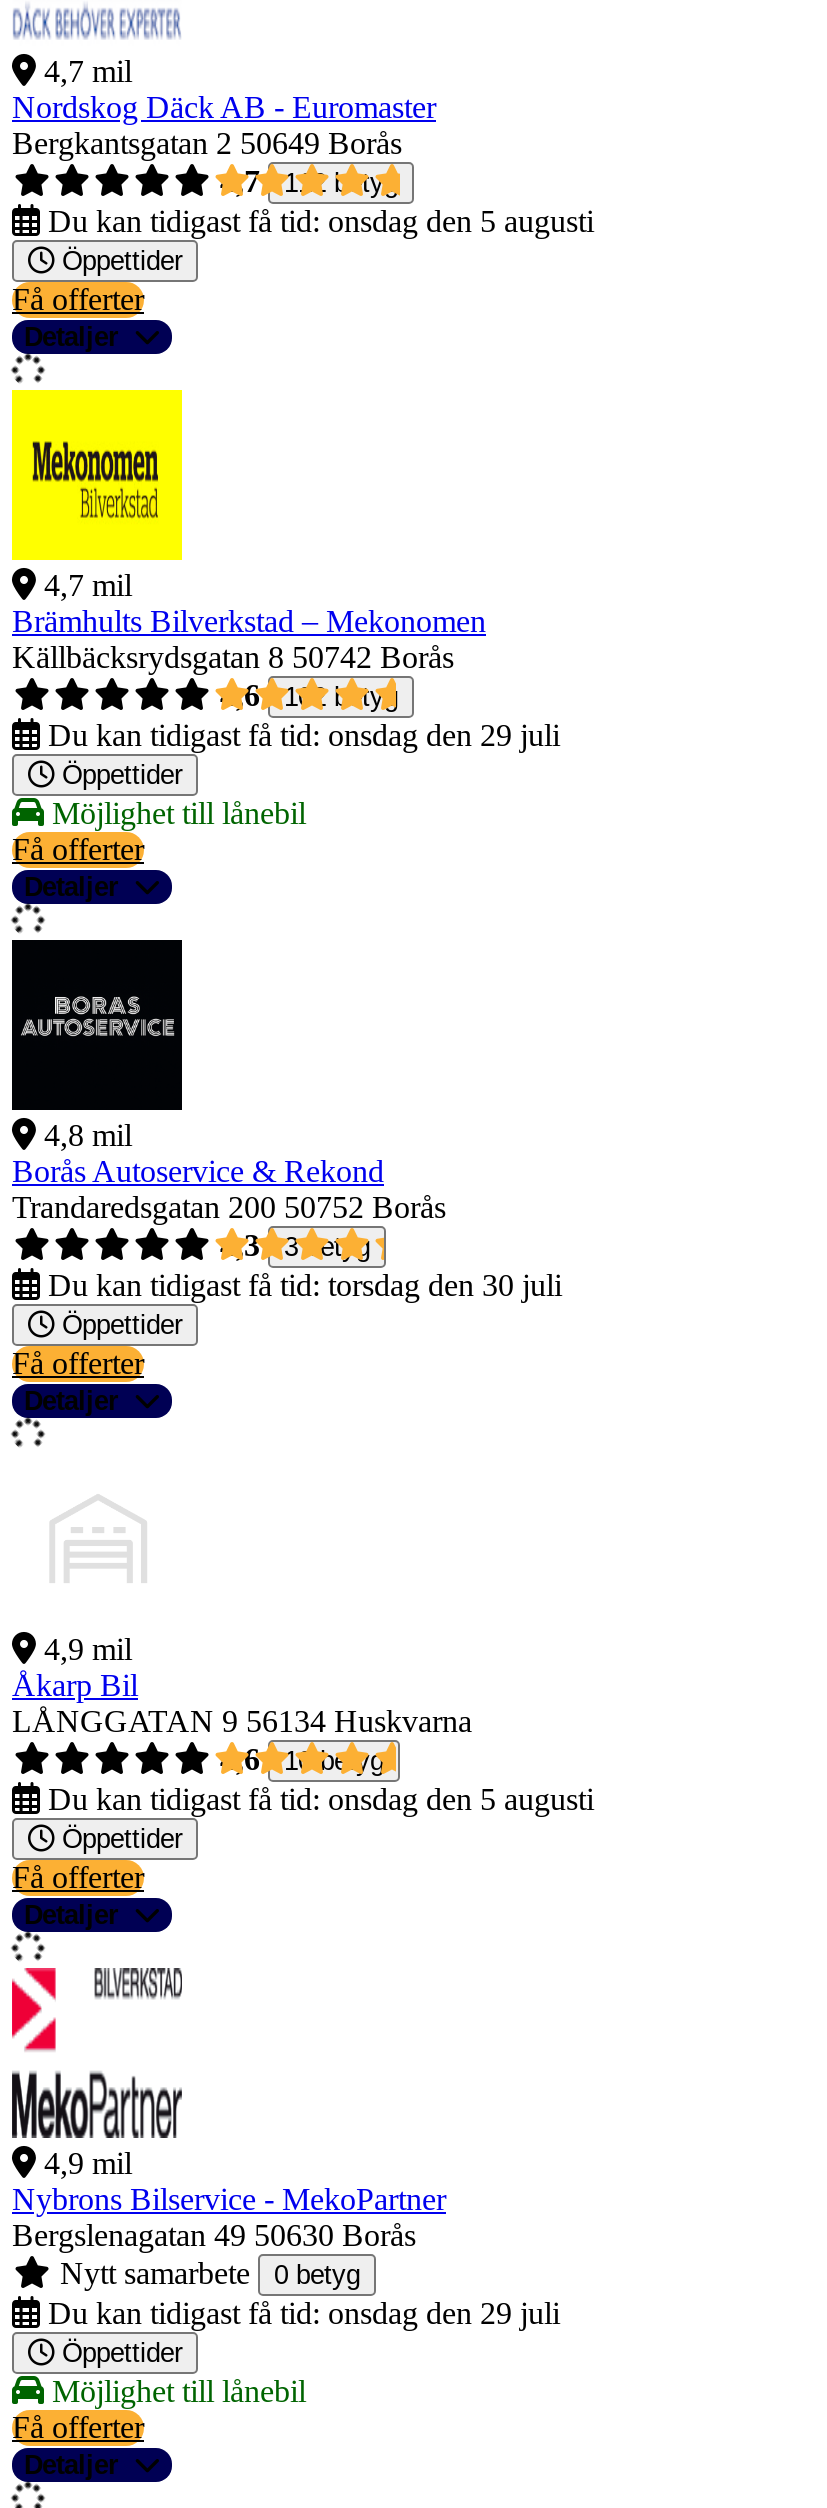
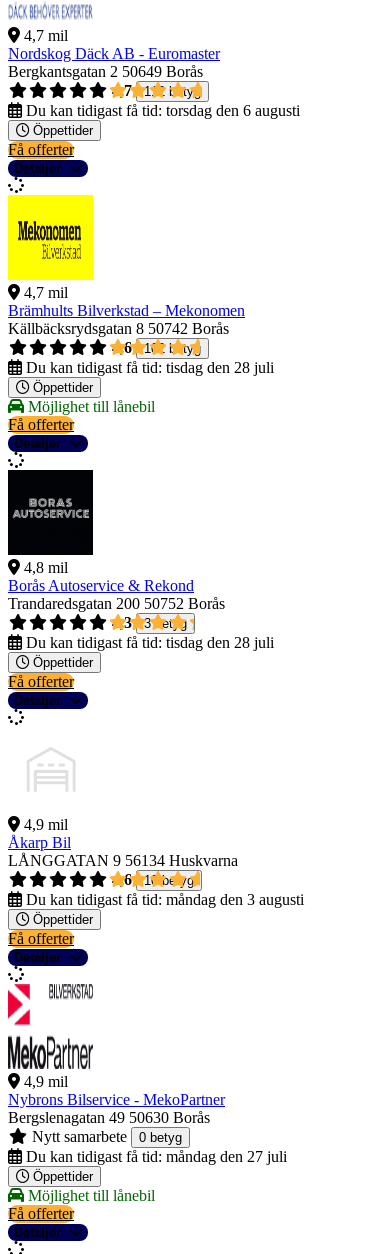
[48,204,594,238] Du kan tidigast få tid: onsdag den 5 augusti -> [26,102,300,119] Du kan tidigast få tid: torsdag den 6 augusti
[48,718,560,752] Du kan tidigast få tid: onsdag den 29 juli -> [26,359,274,376] Du kan tidigast få tid: tisdag den 28 juli
[48,1268,562,1302] Du kan tidigast få tid: torsdag den 30 juli -> [26,634,274,651] Du kan tidigast få tid: tisdag den 28 juli
[48,1782,594,1816] Du kan tidigast få tid: onsdag den 5 augusti -> [26,891,304,908] Du kan tidigast få tid: måndag den 3 augusti
[48,2296,560,2330] Du kan tidigast få tid: onsdag den 29 juli -> [26,1148,287,1165] Du kan tidigast få tid: måndag den 27 juli

